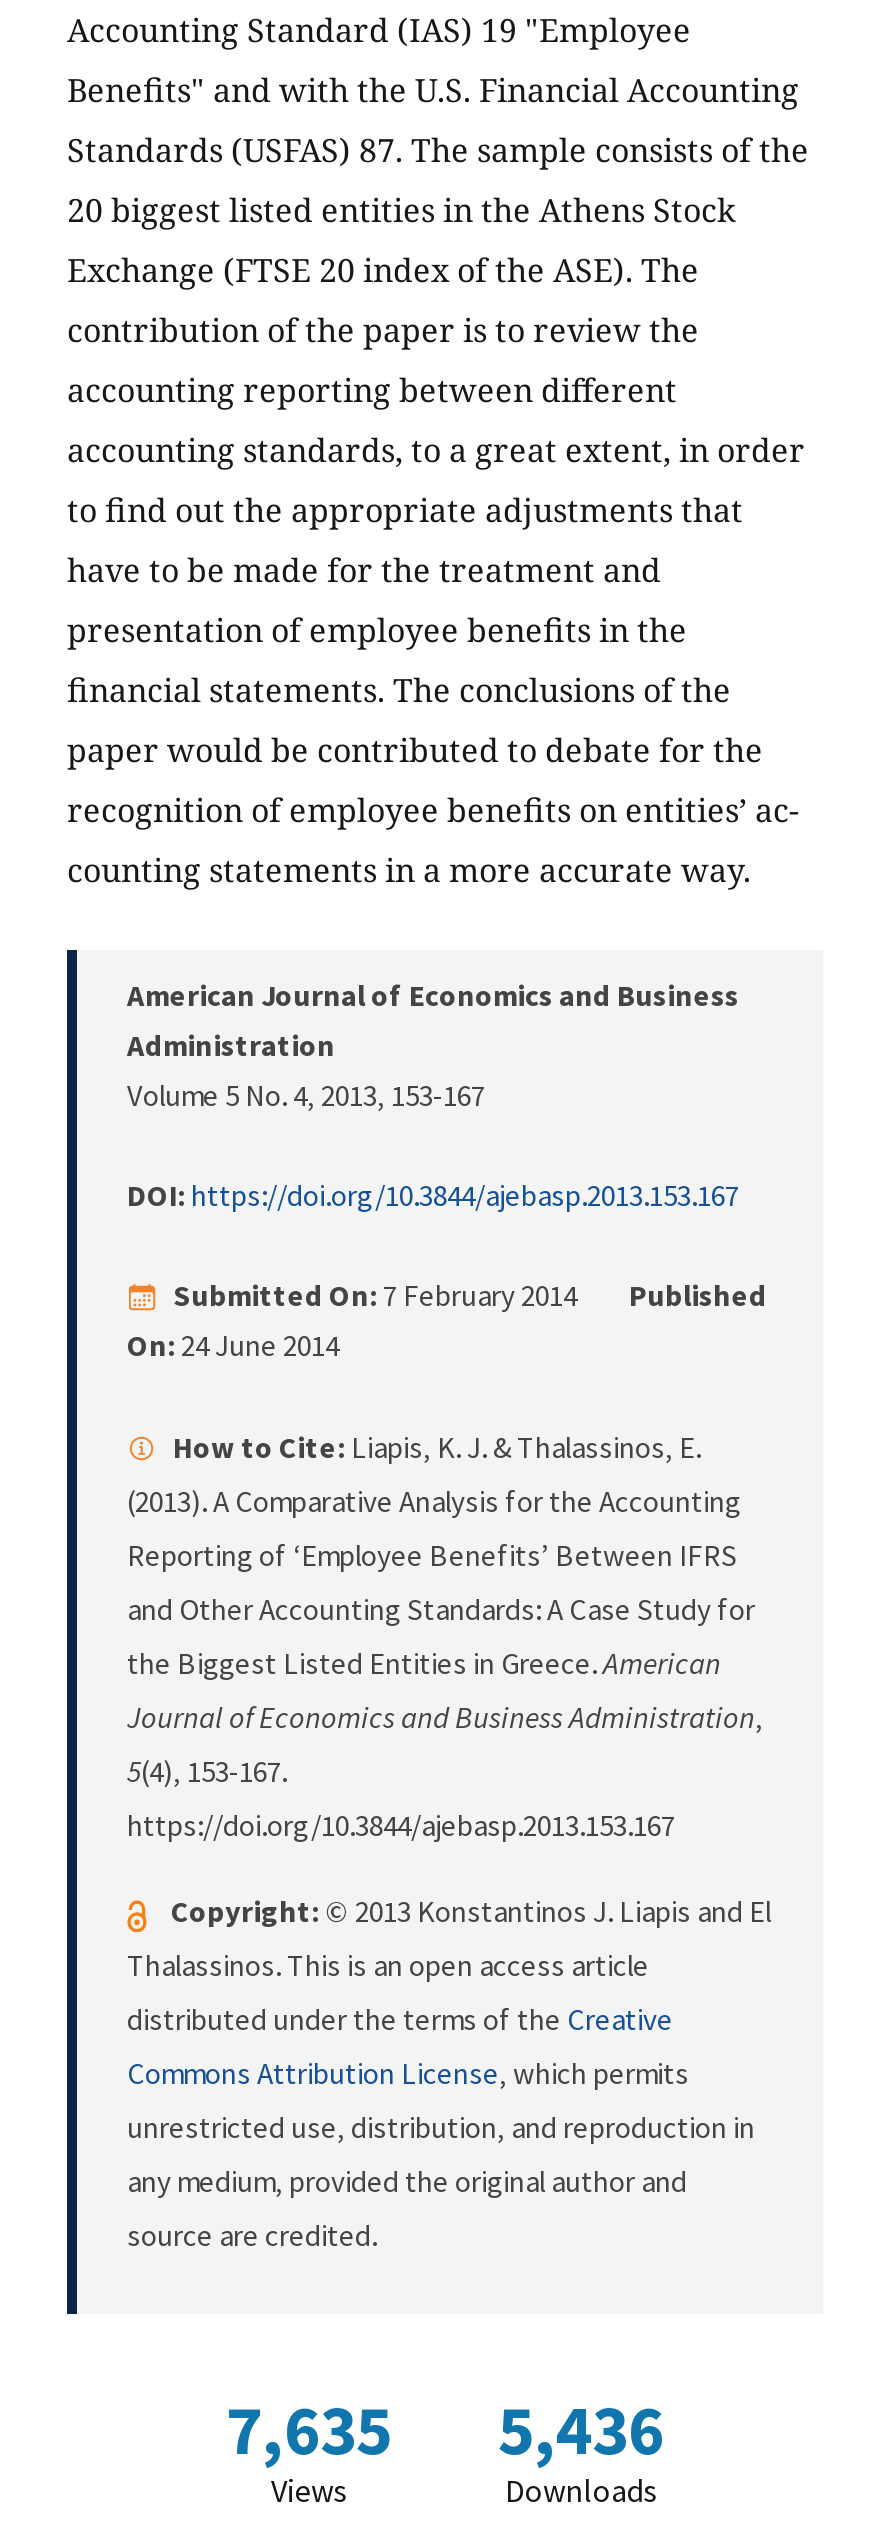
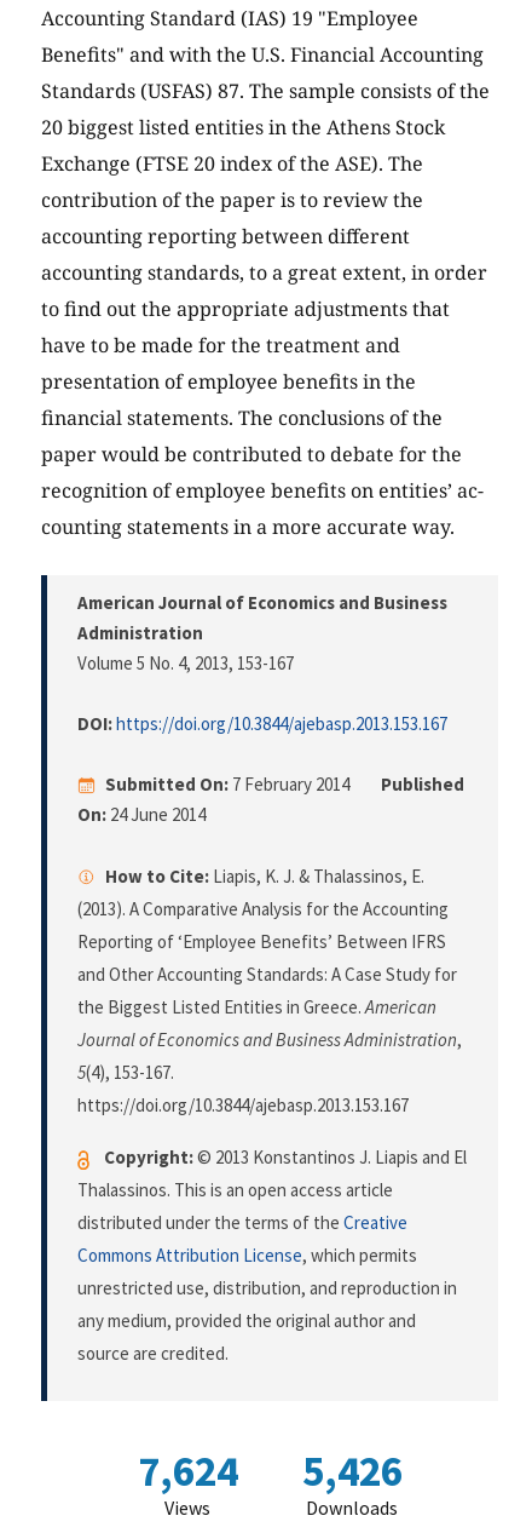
[226,2387,392,2475] 7,635 -> [137,1445,238,1498] 7,624
[498,2387,664,2475] 5,436 -> [302,1445,402,1498] 5,426

